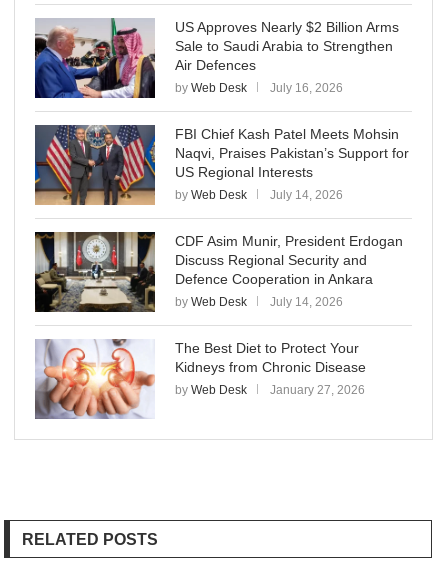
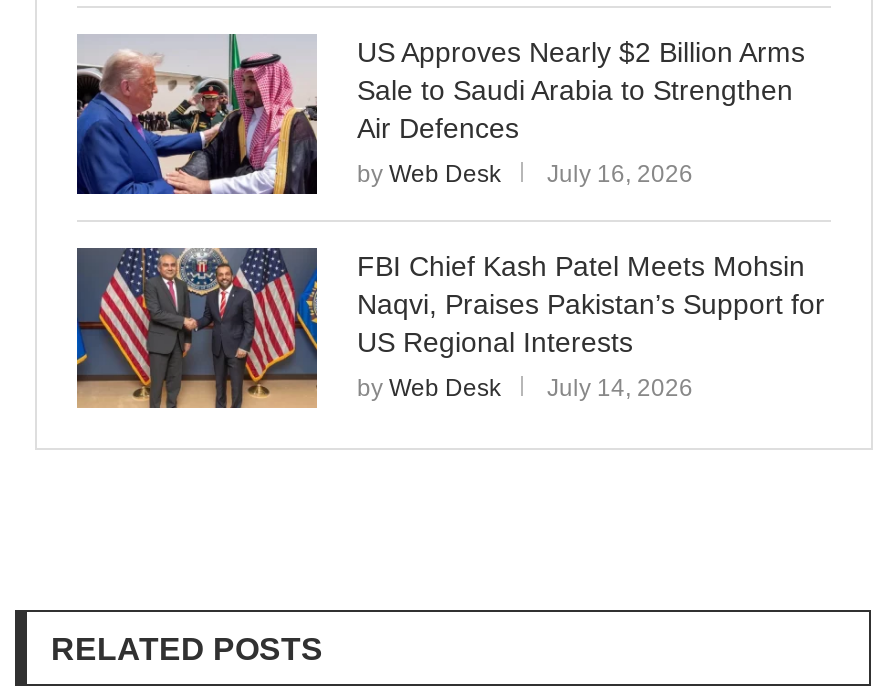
[34,231,403,397] [image] | CDF Asim Munir, President Erdogan | Discuss Regional Security and | Defence Cooperation in Ankara | by Web Desk | July 14, 2026 | The Best Diet to Protect Your | Kidneys from Chronic Disease | by Web Desk | January 27, 2026 -> none
[34,339,155,420] [image] -> none

